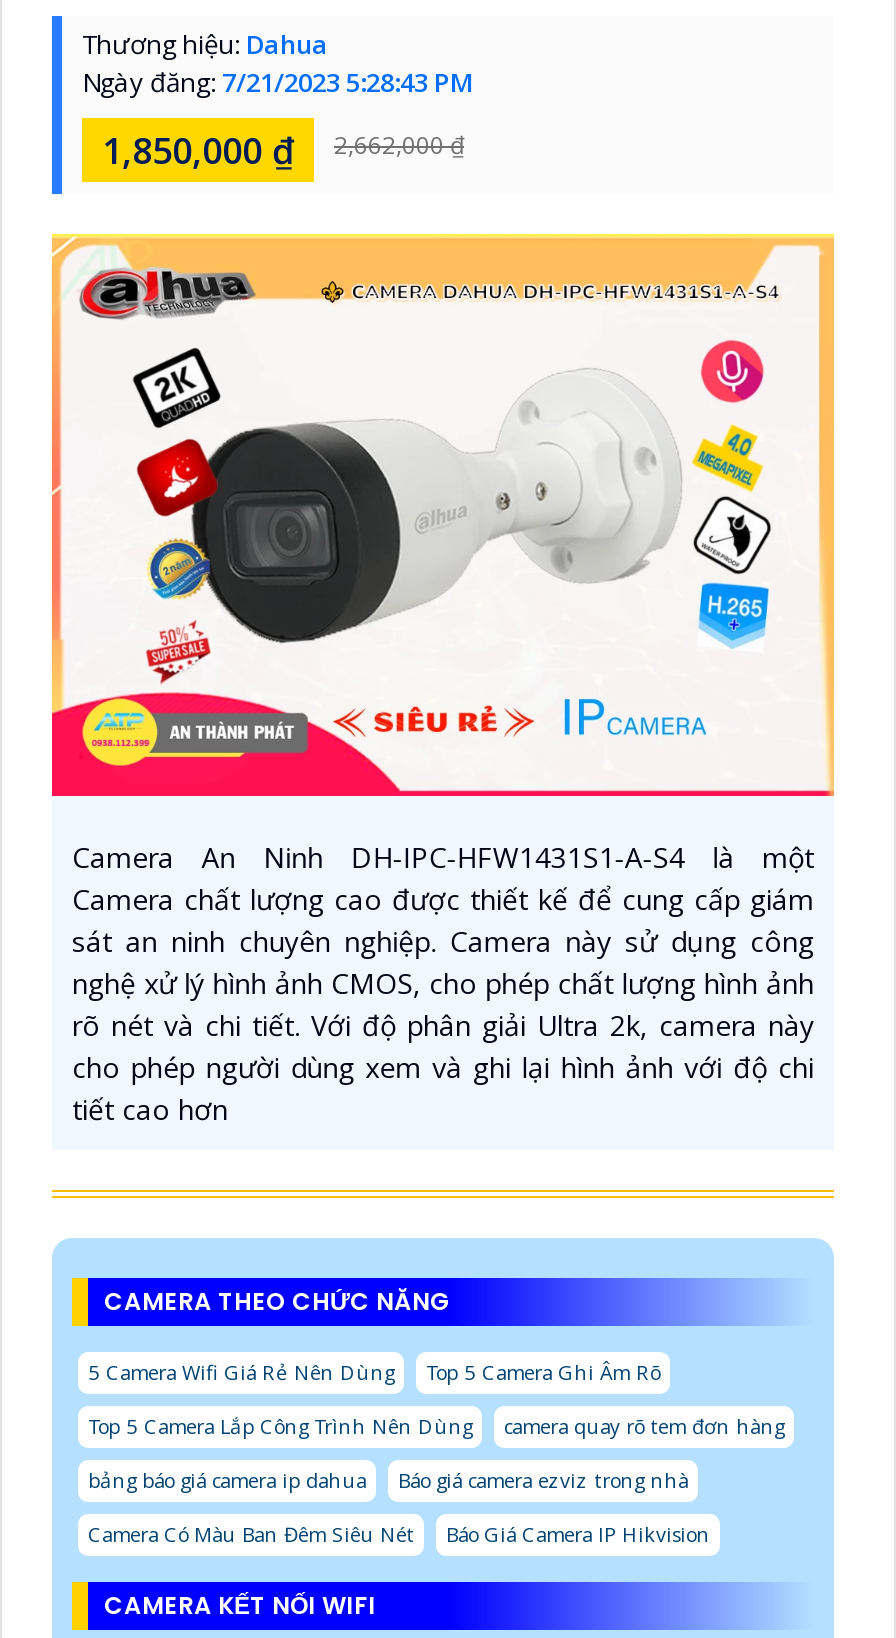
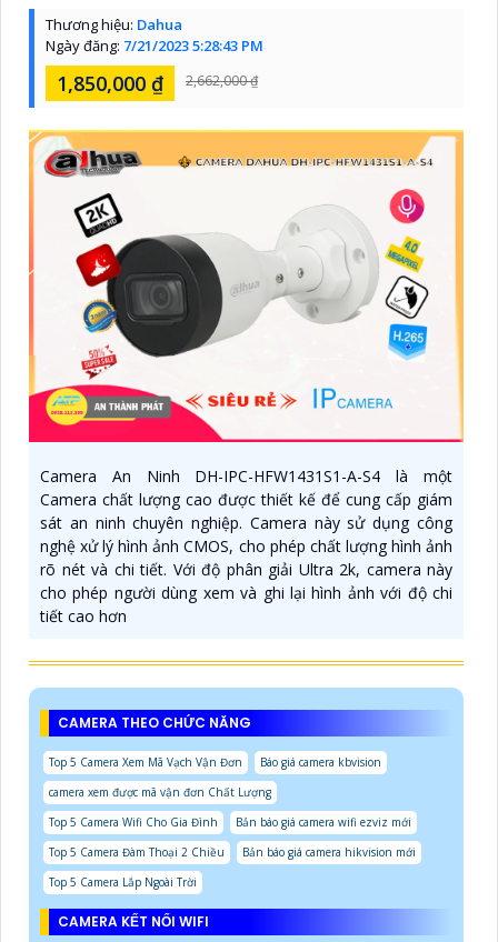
[88,1358,784,1548] 5 Camera Wifi Giá Rẻ Nên Dùng | Top 5 Camera Ghi Âm Rõ | Top 5 Camera Lắp Công Trình Nên Dùng | camera quay rõ tem đơn hàng | bảng báo giá camera ip dahua | Báo giá camera ezviz trong nhà | Camera Có Màu Ban Đêm Siêu Nét | Báo Giá Camera IP Hikvision -> [49,754,416,890] Top 5 Camera Xem Mã Vạch Vận Đơn | Báo giá camera kbvision | camera xem được mã vận đơn Chất Lượng | Top 5 Camera Wifi Cho Gia Đình | Bản báo giá camera wifi ezviz mới | Top 5 Camera Đàm Thoại 2 Chiều | Bản báo giá camera hikvision mới | Top 5 Camera Lắp Ngoài Trời

